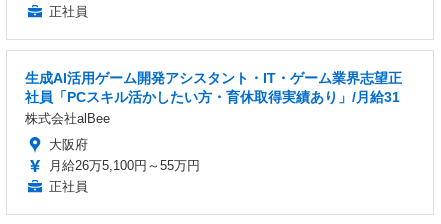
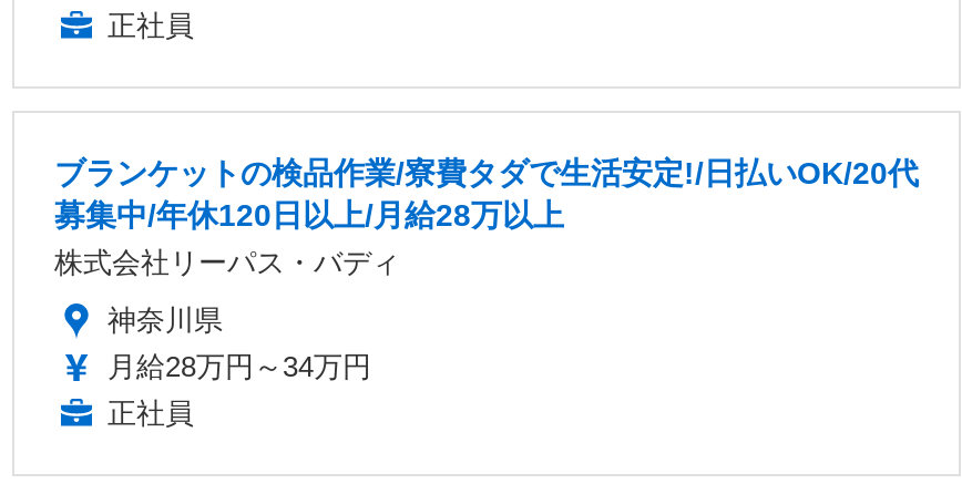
[25,70,402,126] 生成AI活用ゲーム開発アシスタント・IT・ゲーム業界志望正 | 社員「PCスキル活かしたい方・育休取得実績あり」/月給31 | 株式会社alBee -> [54,155,919,279] ブランケットの検品作業/寮費タダで生活安定!/日払いOK/20代 | 募集中/年休120日以上/月給28万以上 | 株式会社リーパス・バディ
[49,137,200,173] 大阪府 | 月給26万5,100円～55万円 -> [108,304,371,383] 神奈川県 | 月給28万円～34万円

